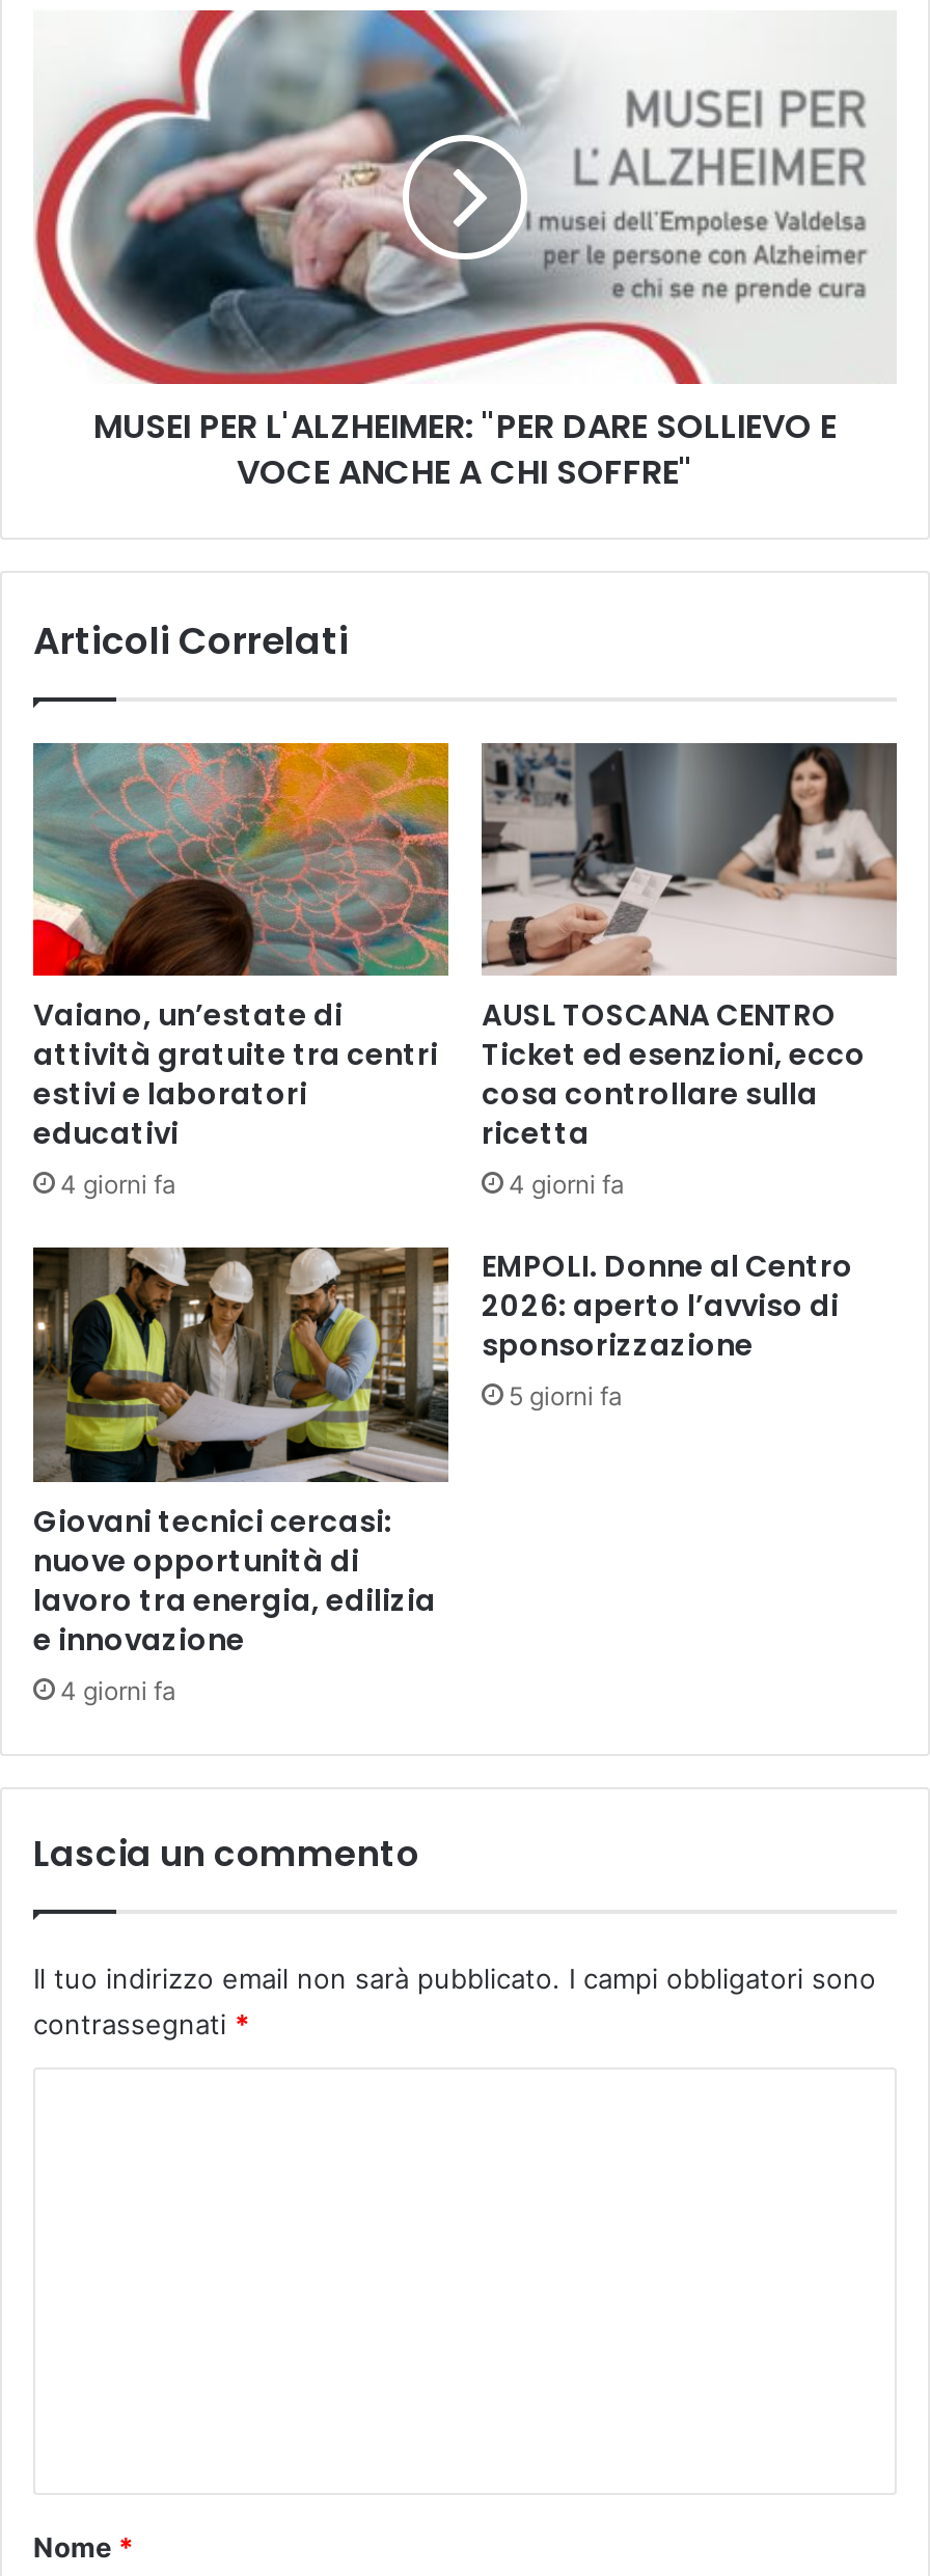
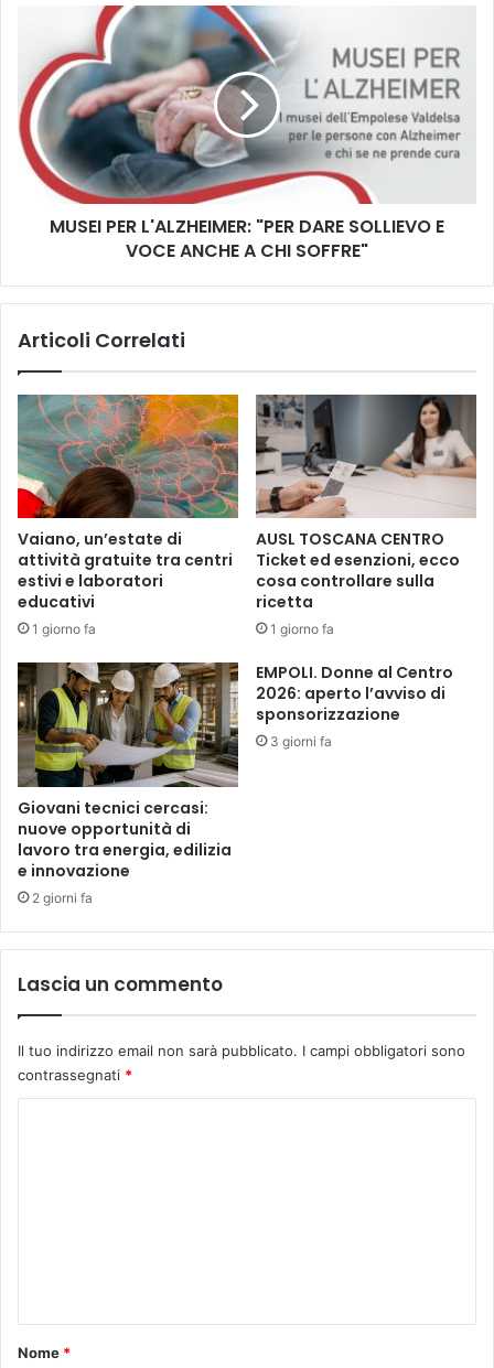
[60,1169,176,1201] 4 giorni fa -> [32,621,96,638] 1 giorno fa
[509,1169,625,1201] 4 giorni fa -> [270,621,334,638] 1 giorno fa
[509,1381,623,1412] 5 giorni fa -> [270,733,332,750] 3 giorni fa
[60,1676,176,1707] 4 giorni fa -> [32,890,93,906] 2 giorni fa

